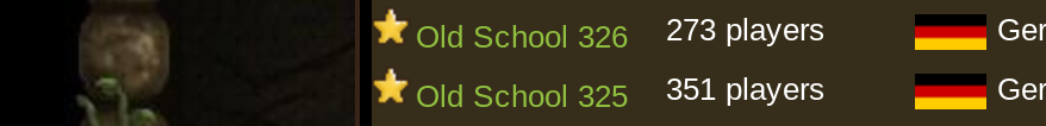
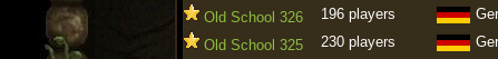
[416,12,826,55] Old School 326 273 players -> [203,6,395,26] Old School 326 196 players
[416,71,826,114] Old School 325 351 players -> [203,33,395,53] Old School 325 230 players

